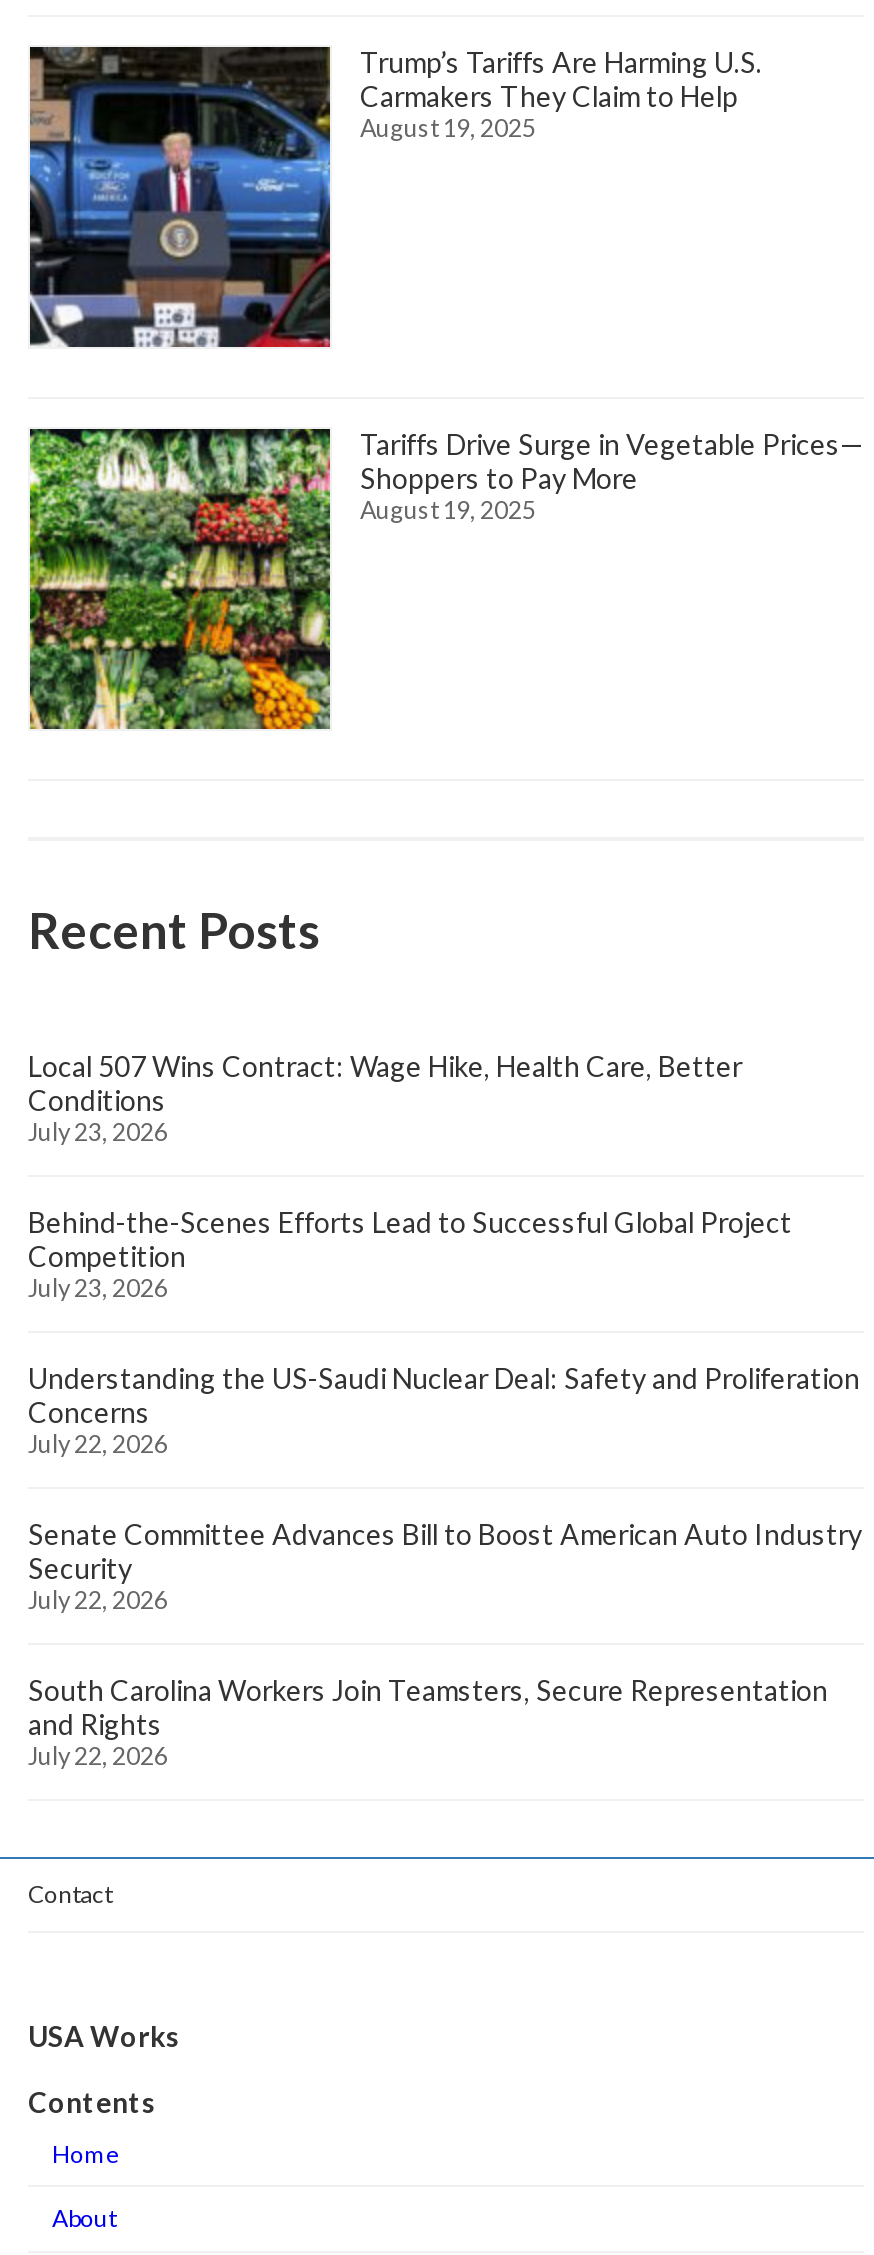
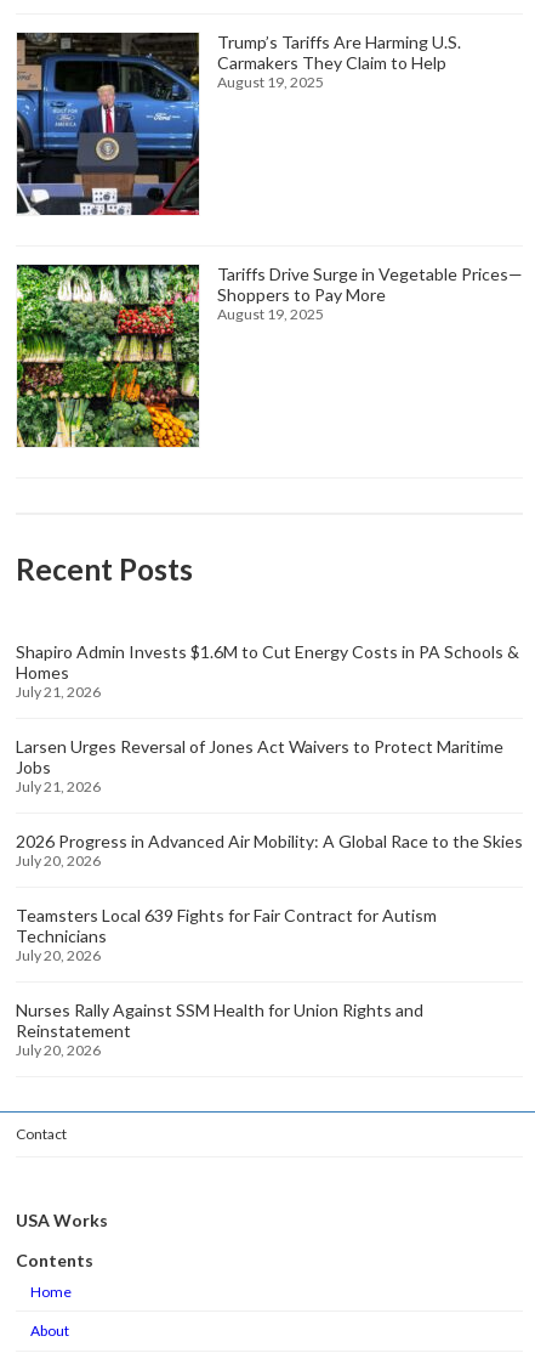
[28,1049,742,1147] Local 507 Wins Contract: Wage Hike, Health Care, Better | Conditions | July 23, 2026 -> [16,641,519,701] Shapiro Admin Invests $1.6M to Cut Energy Costs in PA Schools & | Homes | July 21, 2026
[28,1205,792,1303] Behind-the-Scenes Efforts Lead to Successful Global Project | Competition | July 23, 2026 -> [16,736,503,796] Larsen Urges Reversal of Jones Act Waivers to Protect Maritime | Jobs | July 21, 2026
[28,1361,860,1459] Understanding the US-Saudi Nuclear Deal: Safety and Proliferation | Concerns | July 22, 2026 -> [16,831,523,870] 2026 Progress in Advanced Air Mobility: A Global Race to the Skies | July 20, 2026
[28,1517,862,1615] Senate Committee Advances Bill to Boost American Auto Industry | Security | July 22, 2026 -> [16,905,437,964] Teamsters Local 639 Fights for Fair Contract for Autism | Technicians | July 20, 2026
[28,1673,828,1771] South Carolina Workers Join Teamsters, Secure Representation | and Rights | July 22, 2026 -> [16,1000,423,1059] Nurses Rally Against SSM Health for Union Rights and | Reinstatement | July 20, 2026

